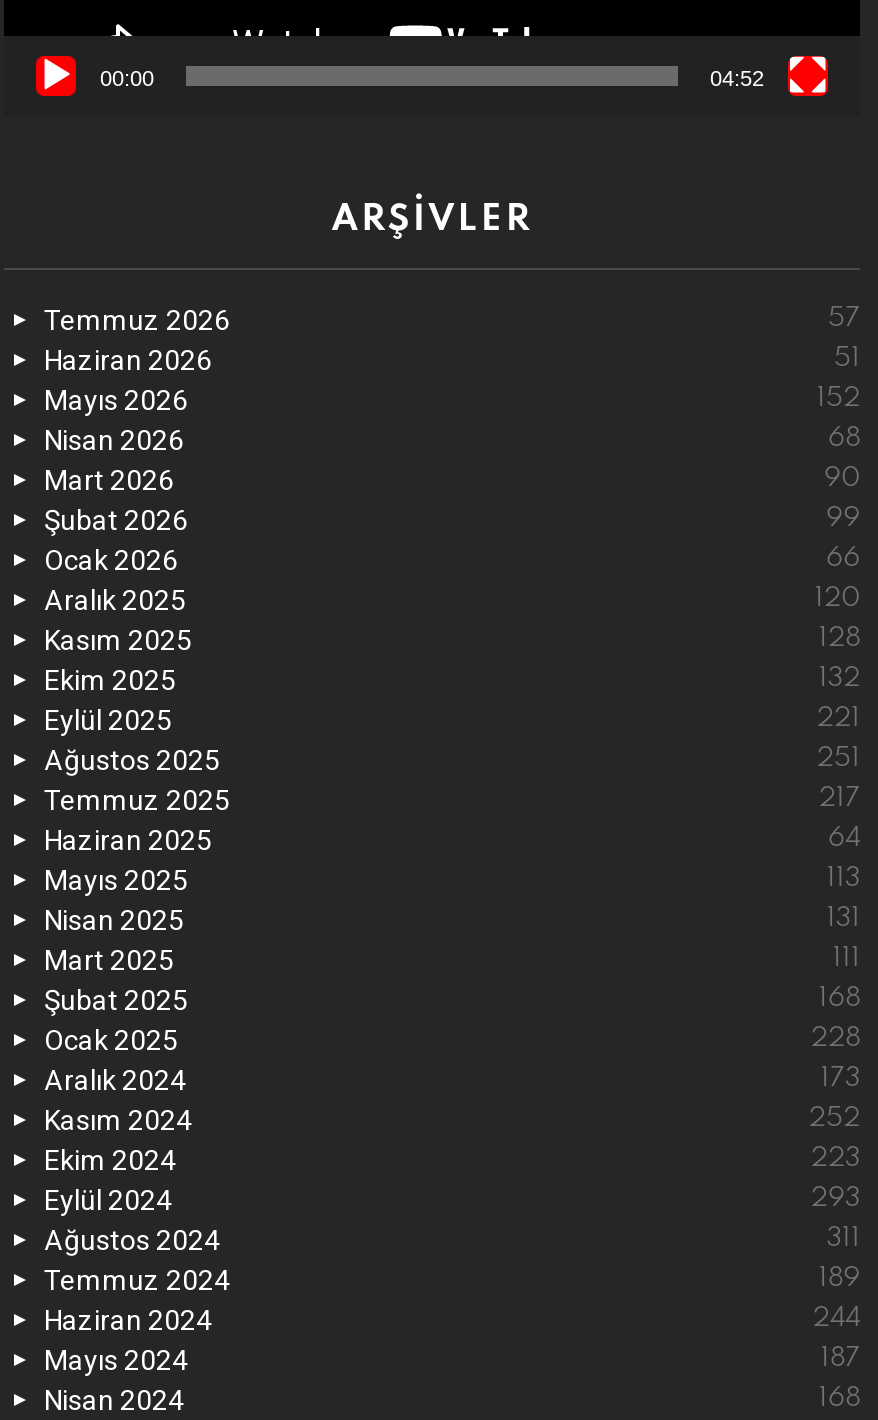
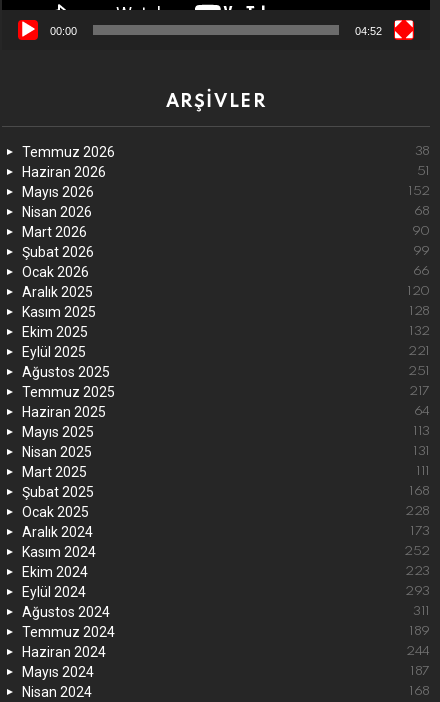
[827,305,860,331] 57 -> [415,144,430,157] 38

